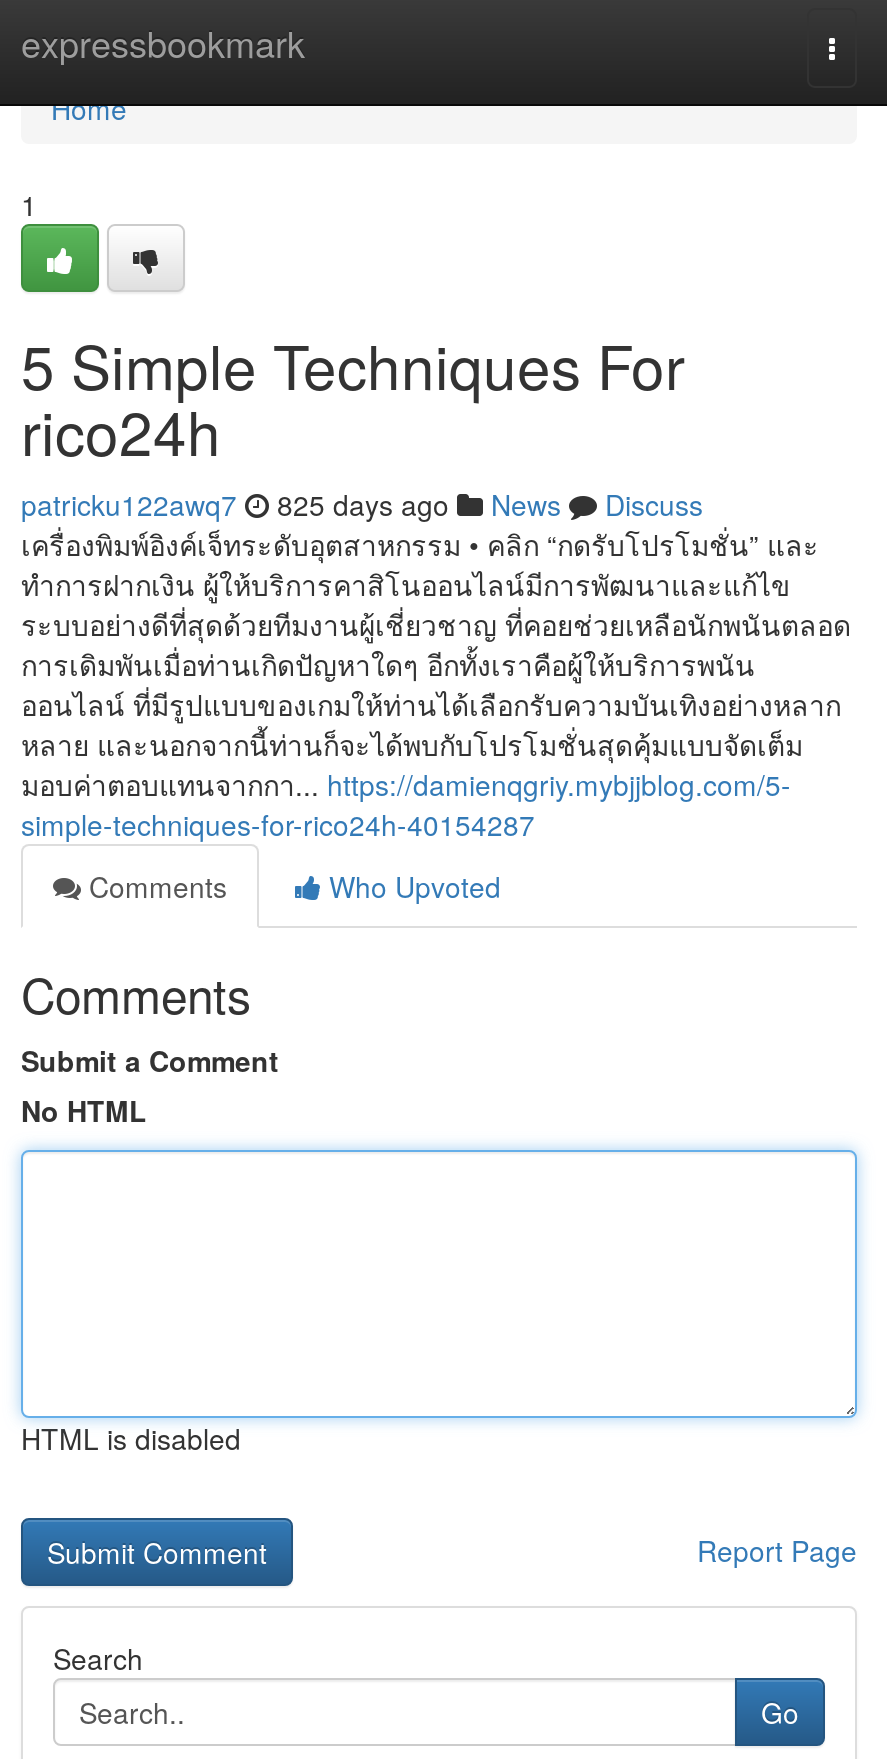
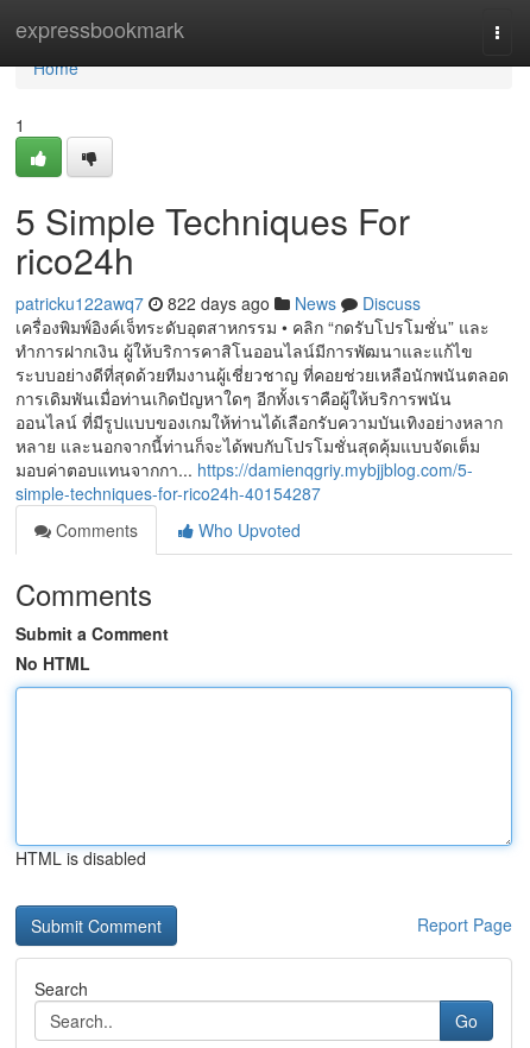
[21,484,703,524] patricku122awq7 825 days ago News Discuss -> [15,291,421,315] patricku122awq7 822 days ago News Discuss

